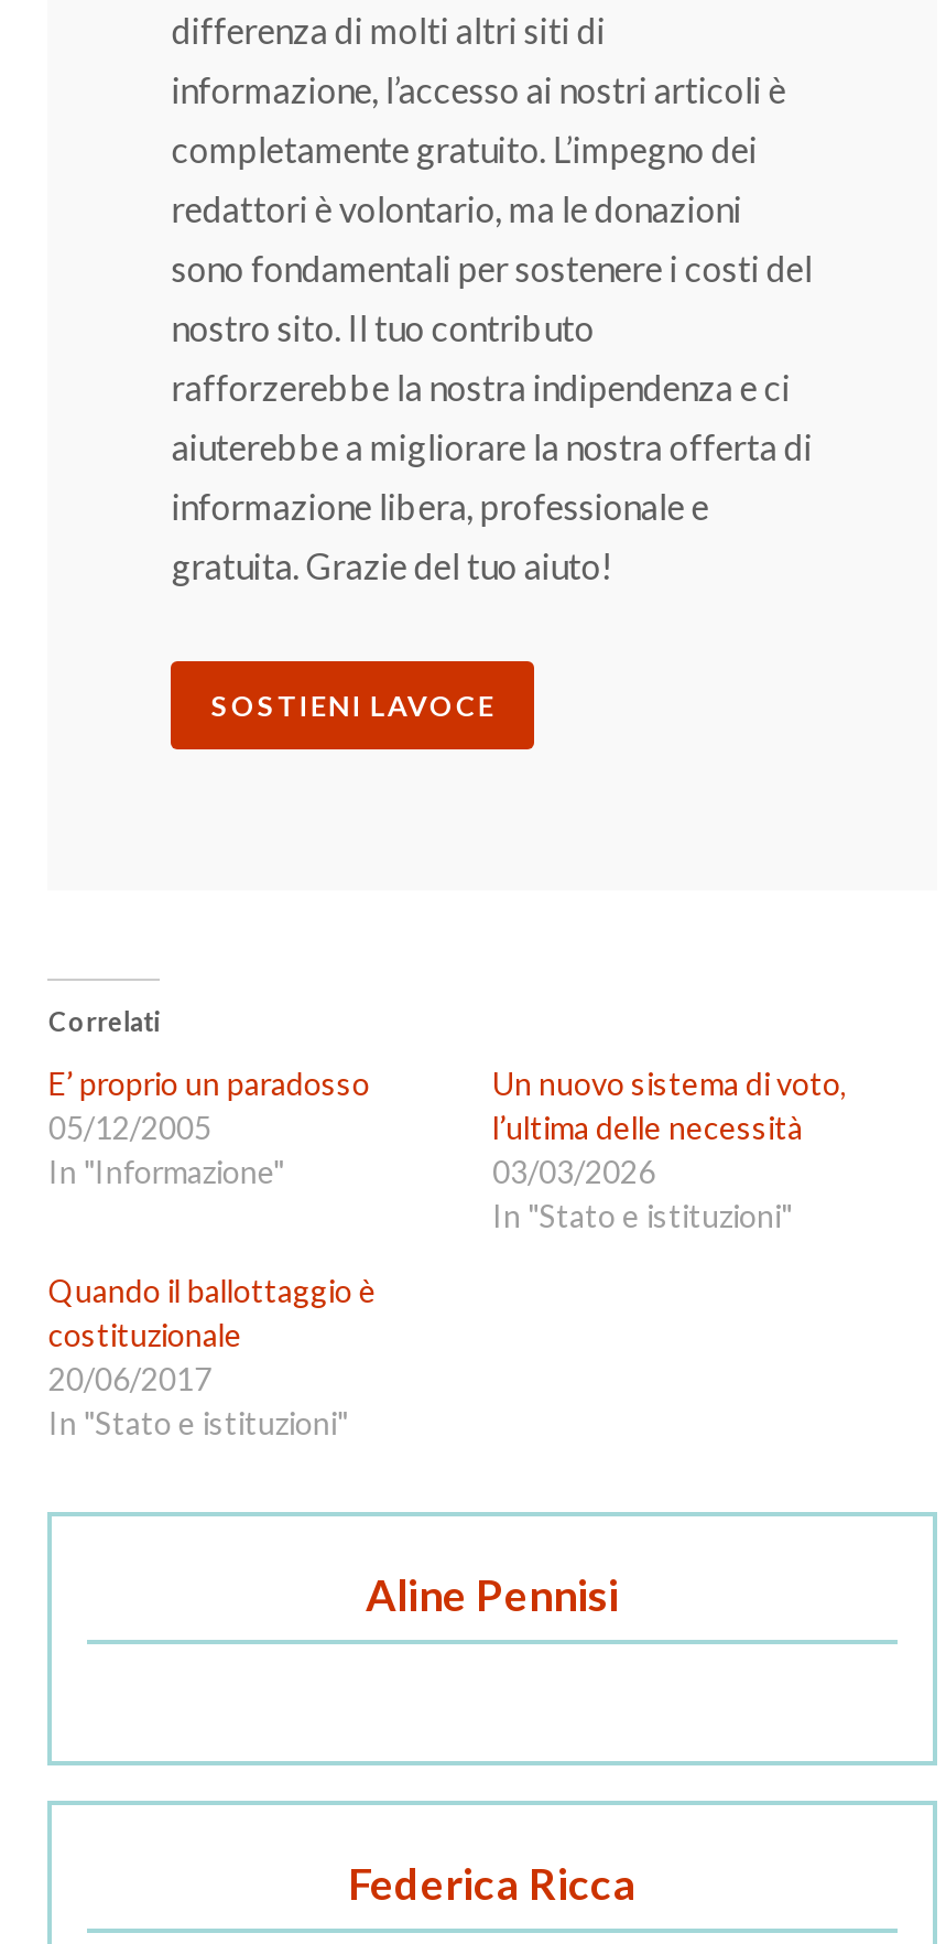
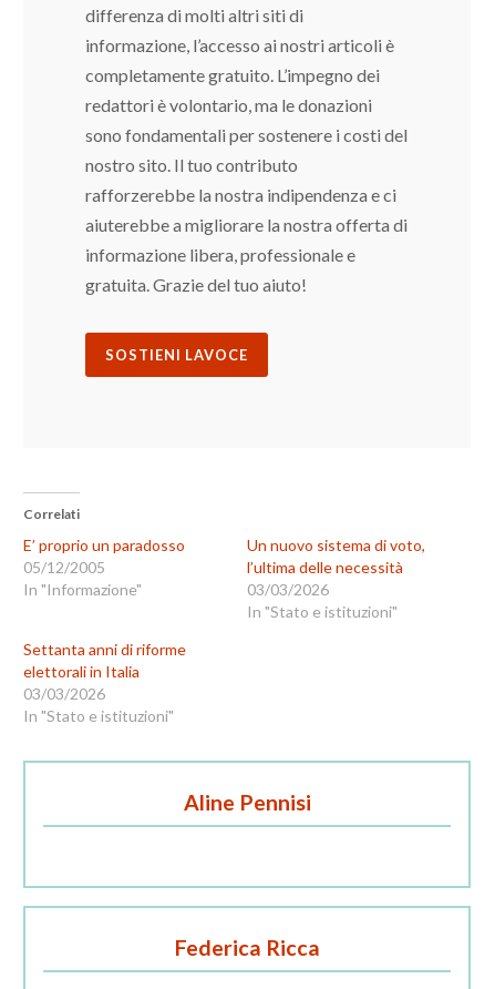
[48,1272,376,1398] Quando il ballottaggio è | costituzionale | 20/06/2017 -> [24,640,186,703] Settanta anni di riforme | elettorali in Italia | 03/03/2026

